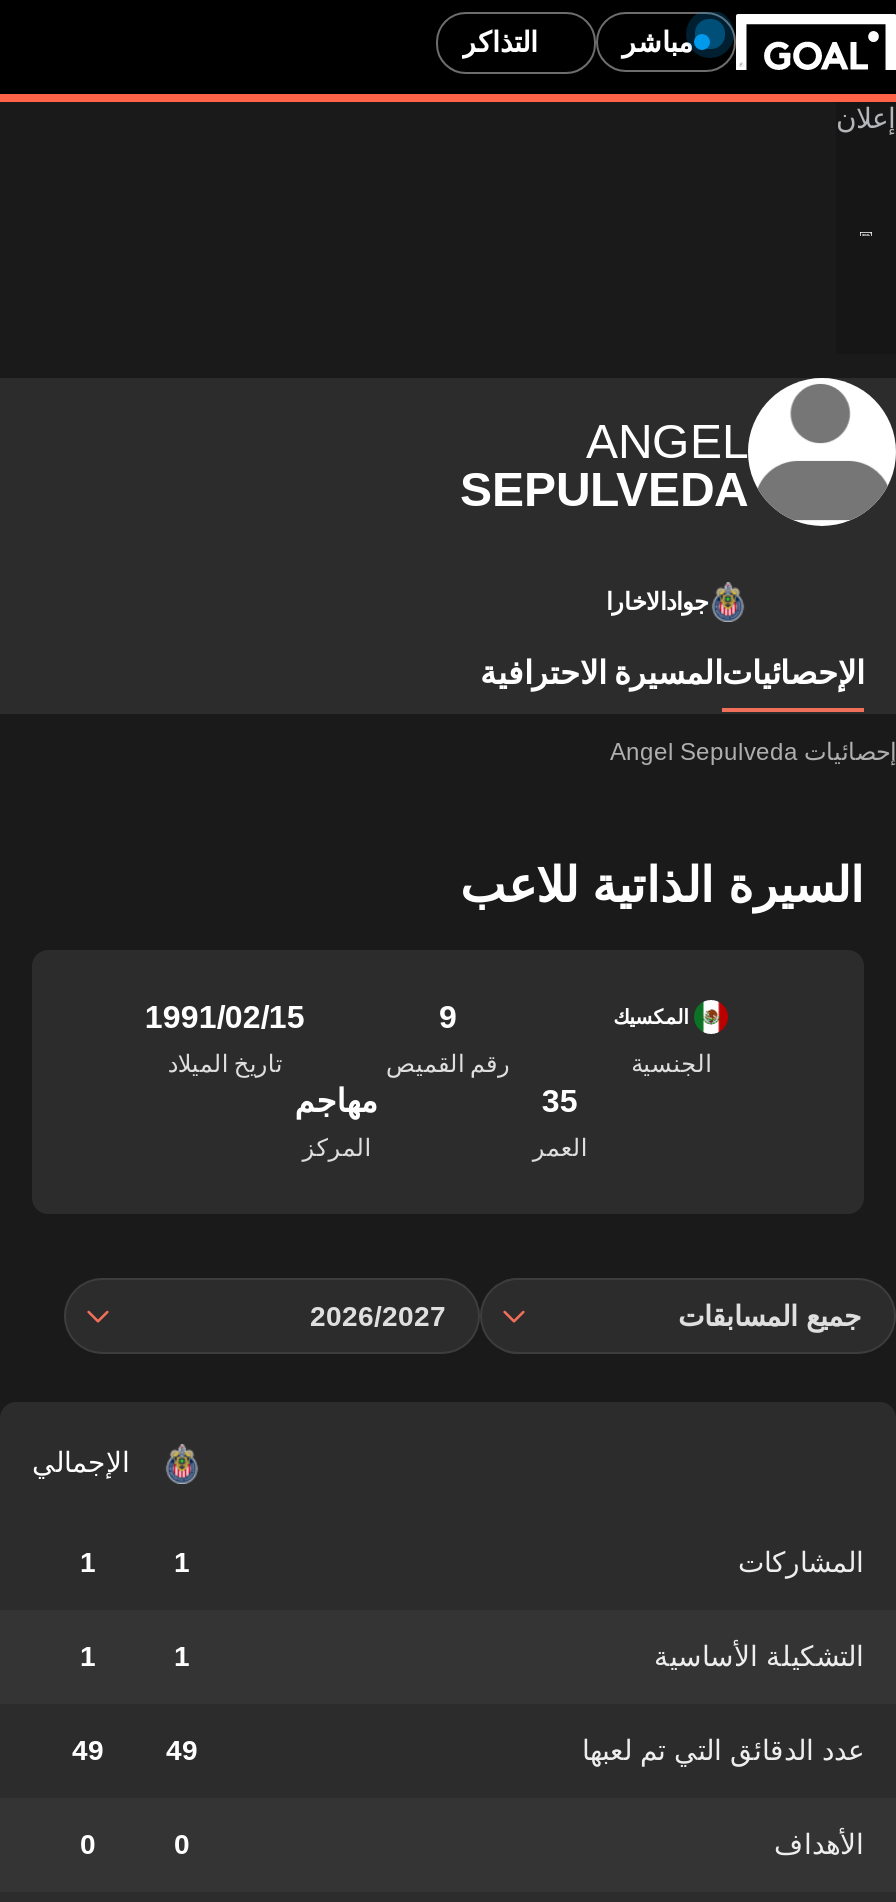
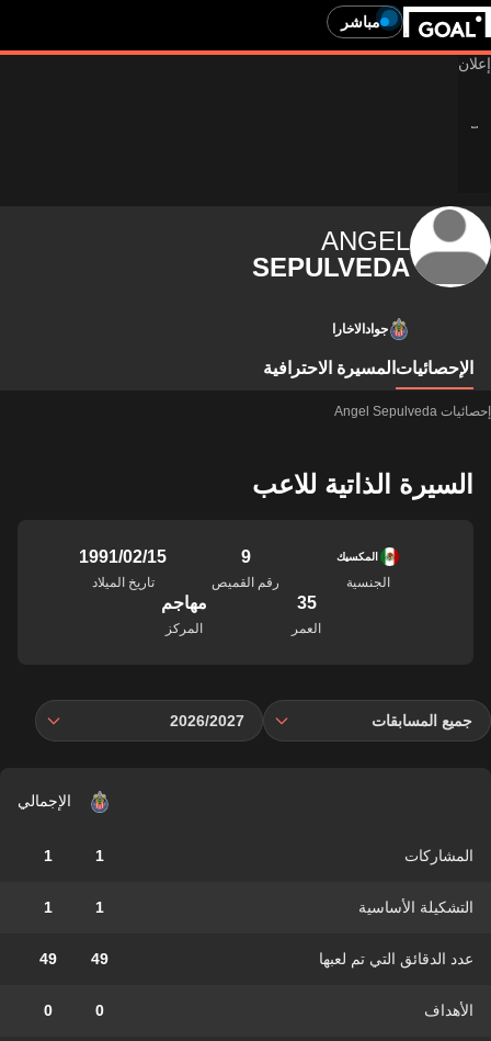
[462,25,538,57] التذاكر -> none

